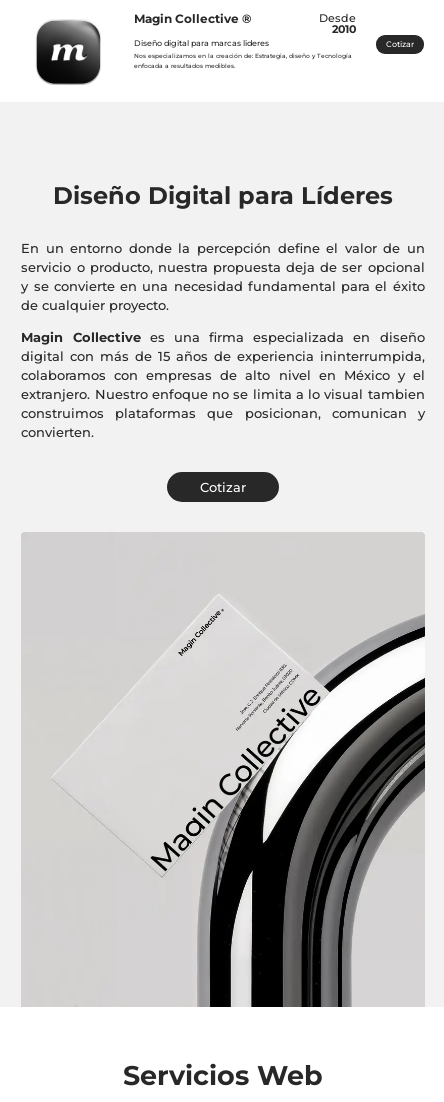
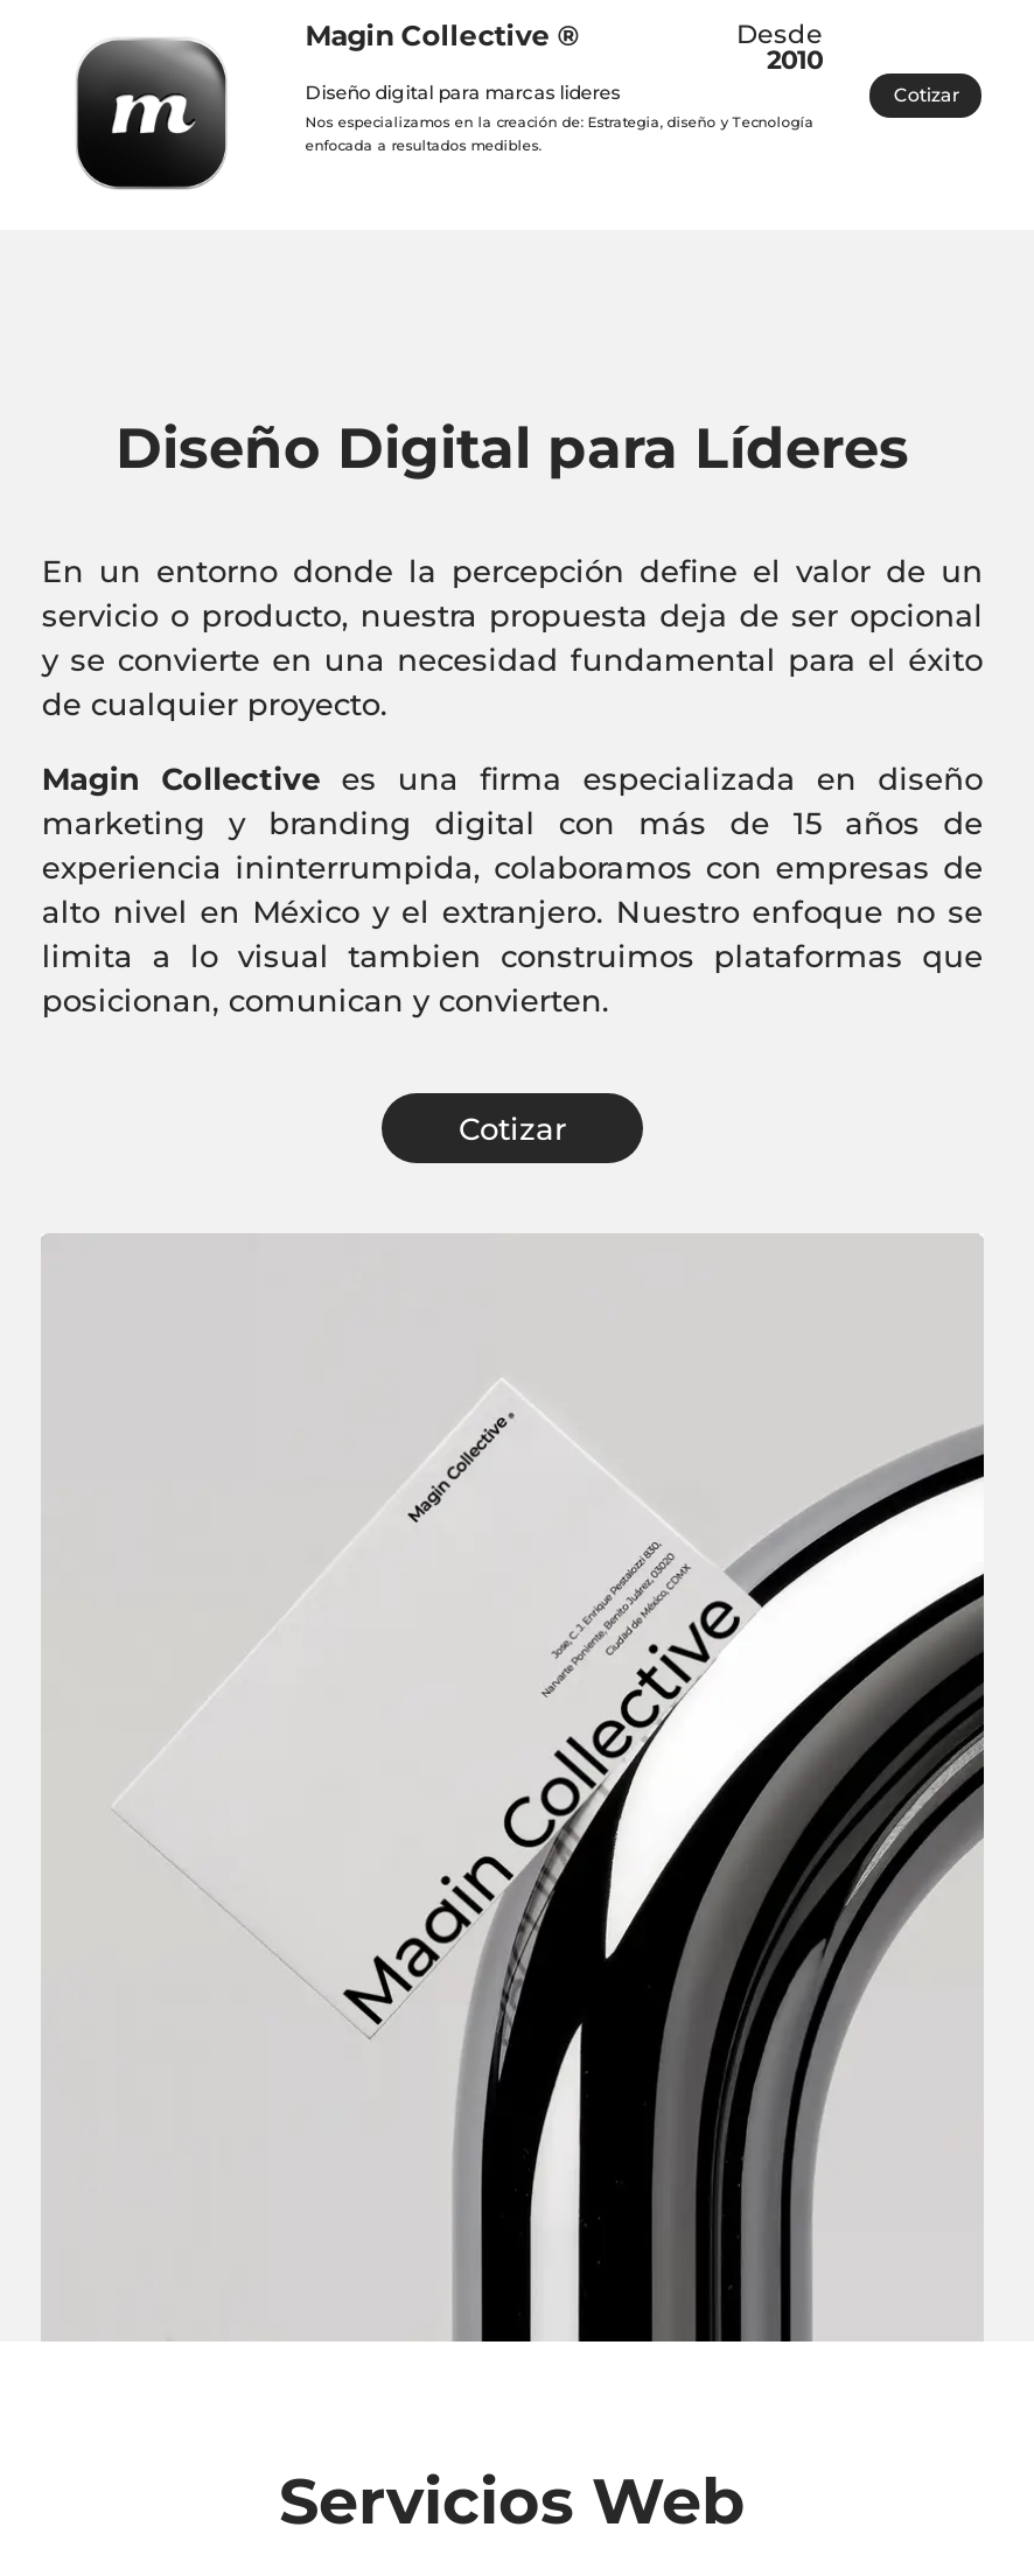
[21,348,425,440] digital con más de 15 años de experiencia ininterrumpida, | colaboramos con empresas de alto nivel en México y el | extranjero. Nuestro enfoque no se limita a lo visual tambien | construimos plataformas que posicionan, comunican y | convierten. -> [42,803,983,1018] marketing y branding digital con más de 15 años de | experiencia ininterrumpida, colaboramos con empresas de | alto nivel en México y el extranjero. Nuestro enfoque no se | limita a lo visual tambien construimos plataformas que | posicionan, comunican y convierten.

